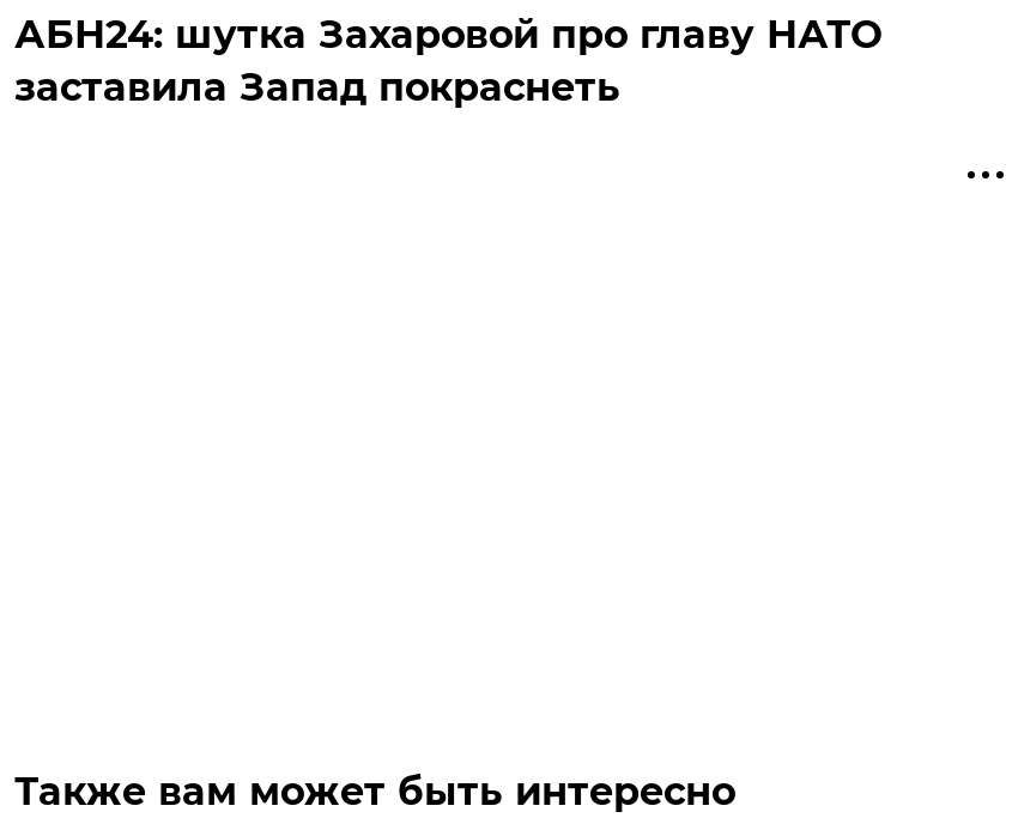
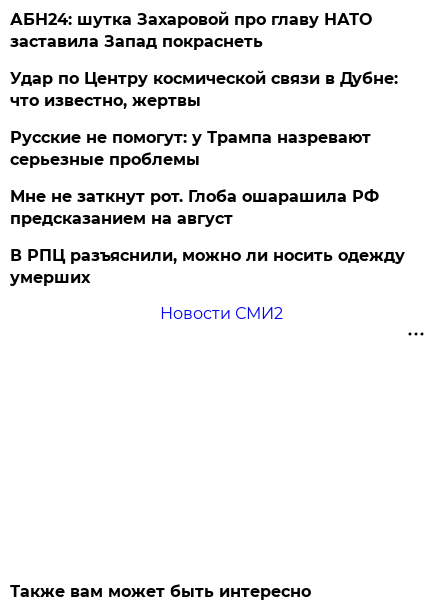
none -> [10,69,405,323] Удар по Центру космической связи в Дубне: | что известно, жертвы | Русские не помогут: у Трампа назревают | серьезные проблемы | Мне не заткнут рот. Глоба ошарашила РФ | предсказанием на август | В РПЦ разъяснили, можно ли носить одежду | умерших | Новости СМИ2

